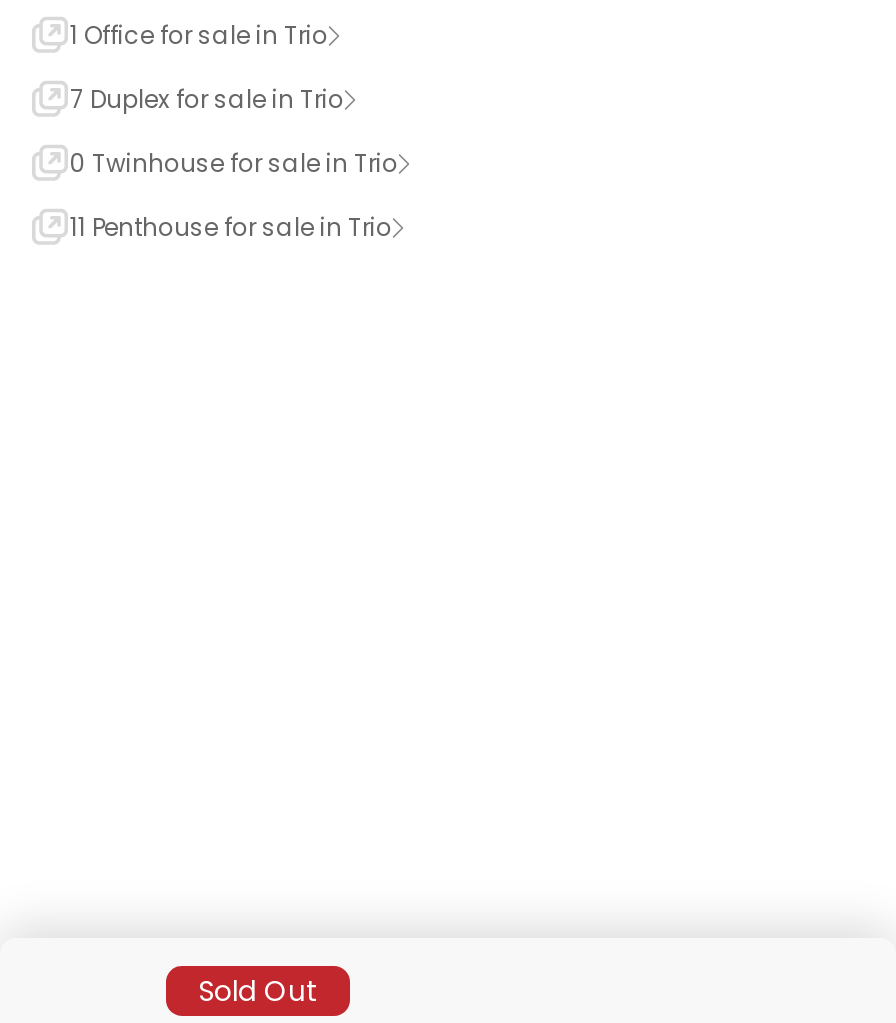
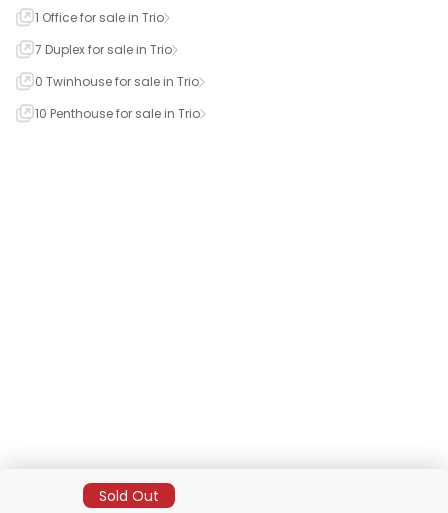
[70,210,392,244] 11 Penthouse for sale in Trio -> [35,105,200,122] 10 Penthouse for sale in Trio

